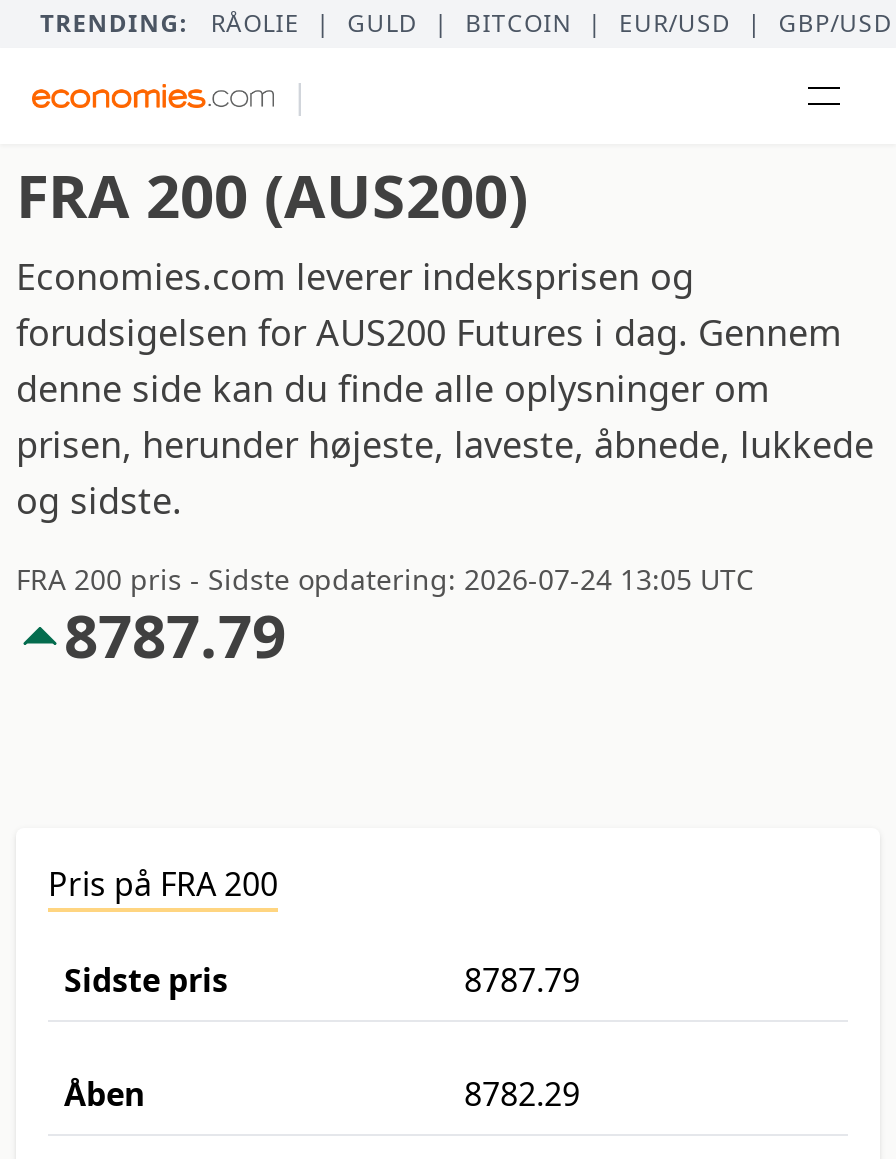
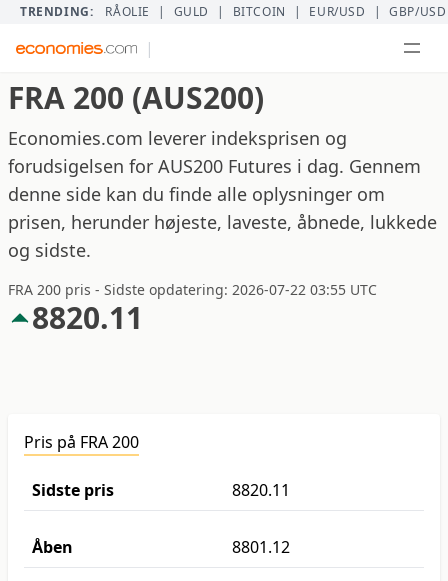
[16,560,754,598] FRA 200 pris - Sidste opdatering: 2026-07-24 13:05 UTC -> [8,280,377,299] FRA 200 pris - Sidste opdatering: 2026-07-22 03:55 UTC
[64,594,286,676] 8787.79 -> [32,297,143,338] 8820.11
[464,958,580,1002] 8787.79 -> [232,479,290,501] 8820.11
[464,1072,580,1116] 8782.29 -> [232,536,290,558] 8801.12

